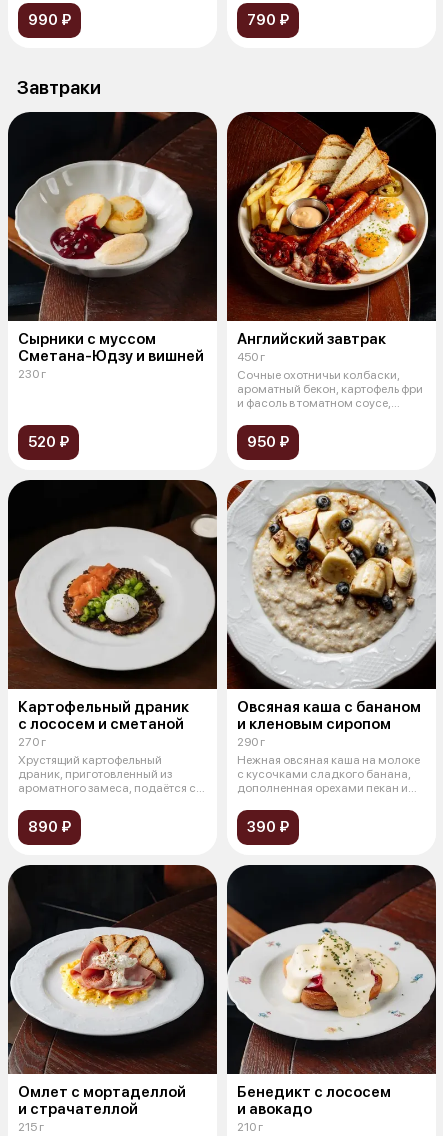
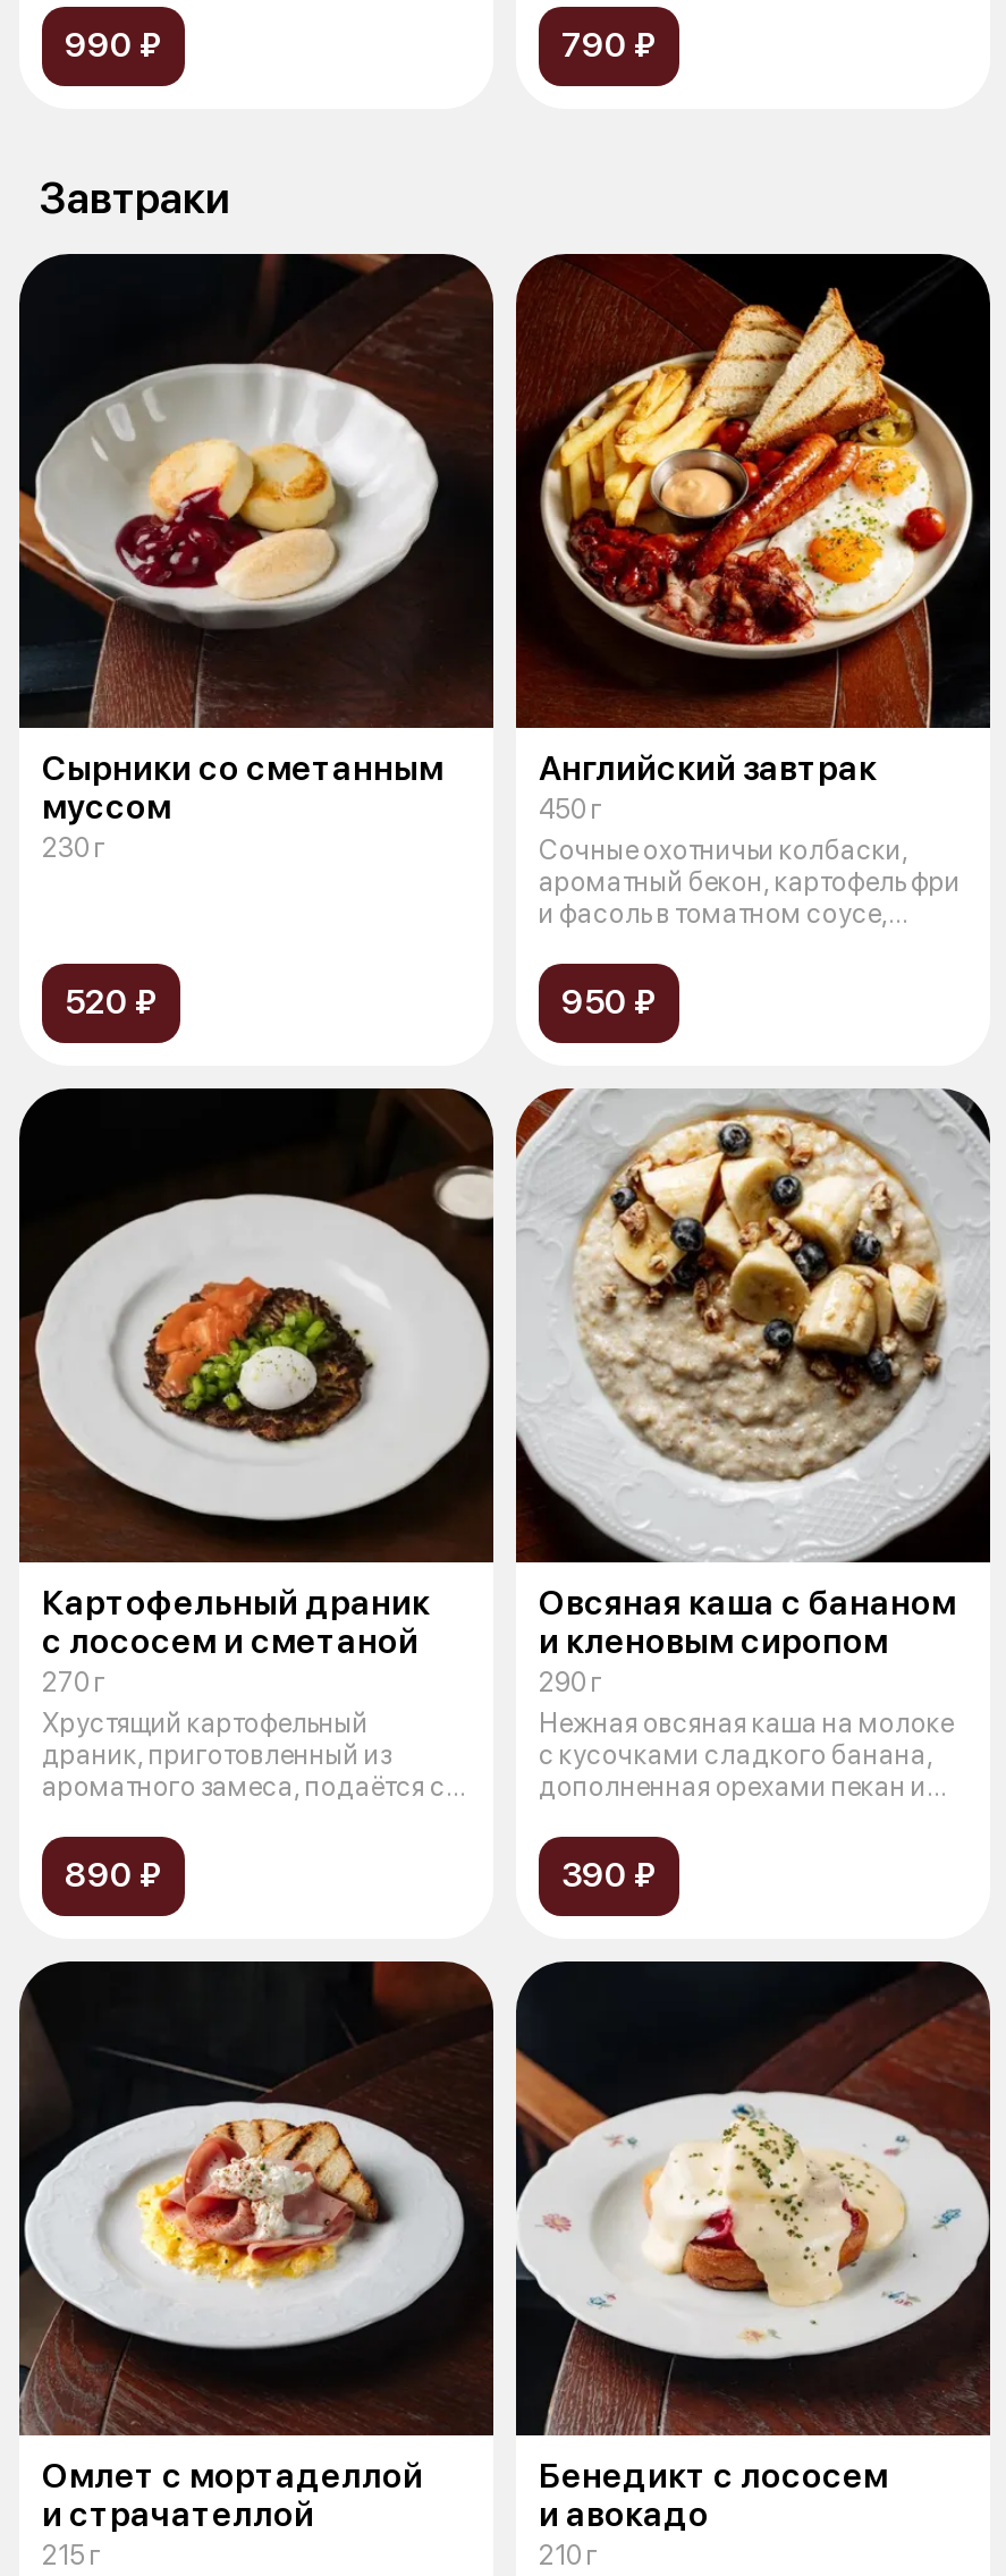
[18,330,204,365] Сырники с муссом | Сметана-Юдзу и вишней -> [42,748,443,828] Сырники со сметанным | муссом

